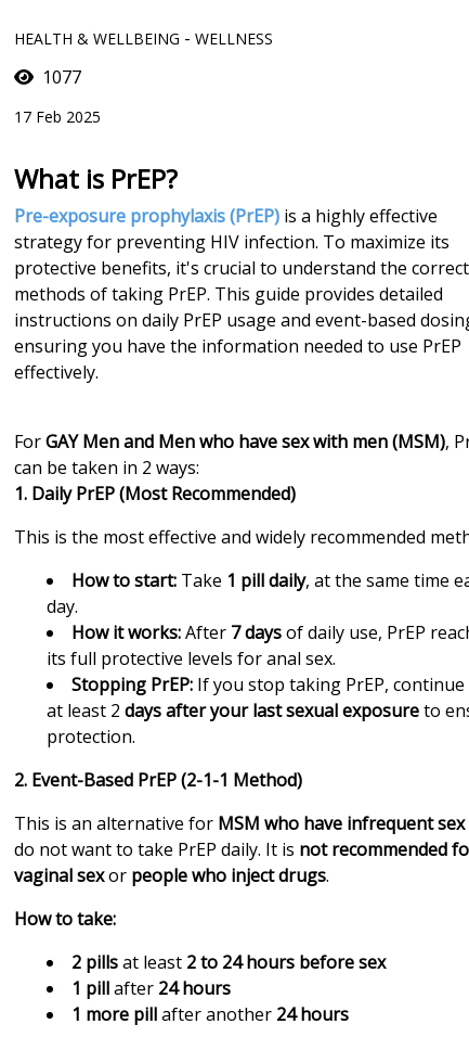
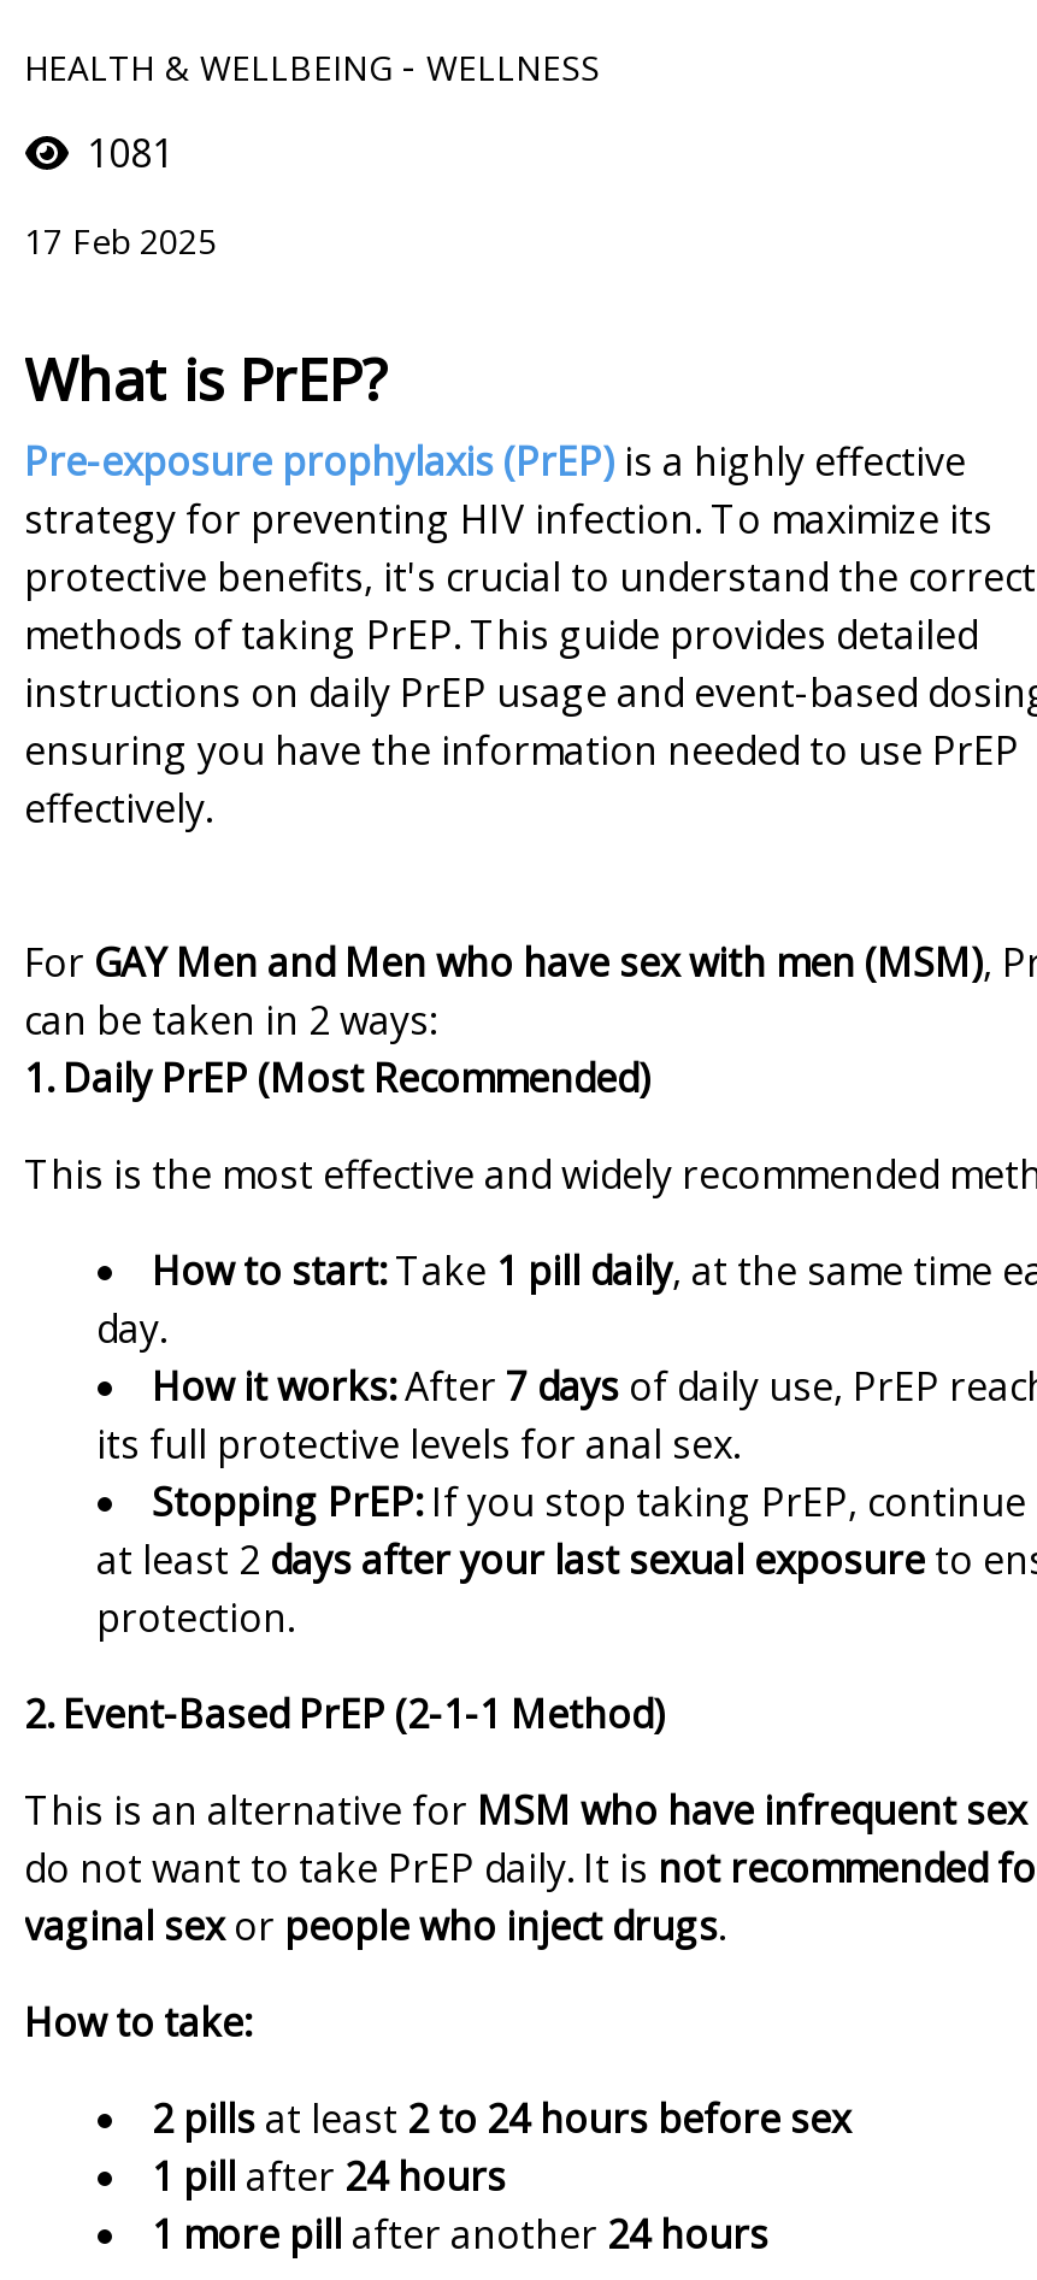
[42,65,81,89] 1077 -> [87,127,173,180] 1081

